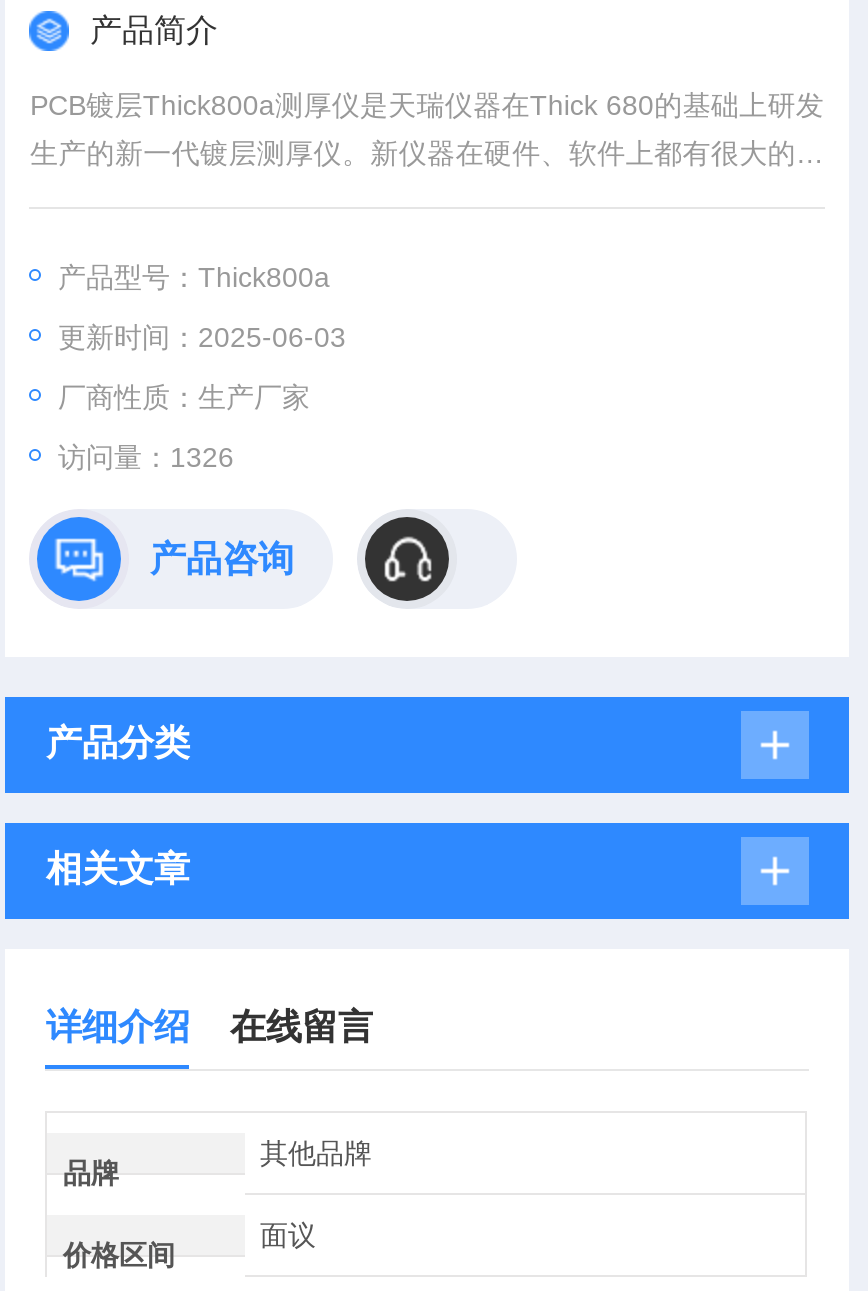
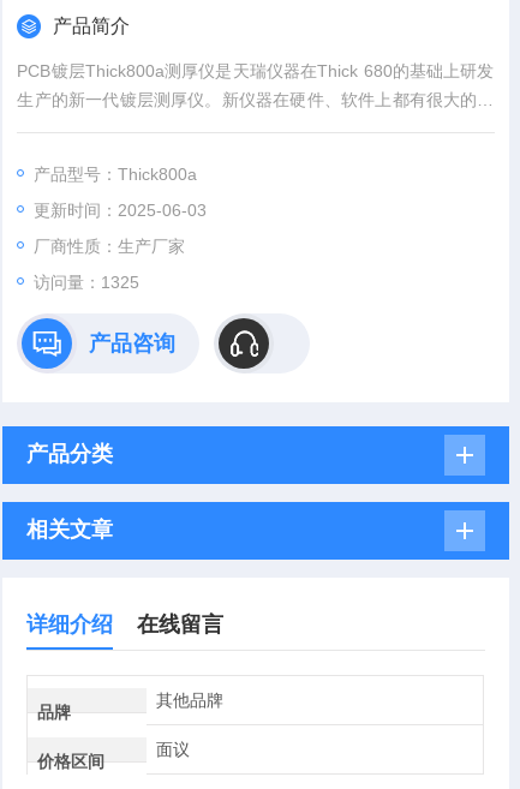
[58,441,234,473] 访问量：1326 -> [34,273,140,292] 访问量：1325

